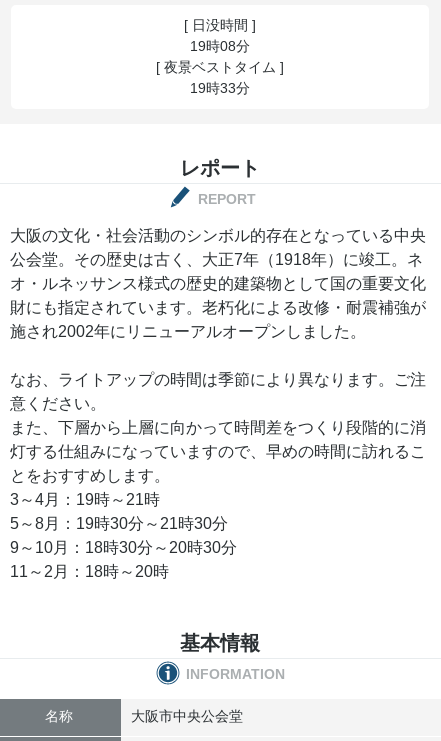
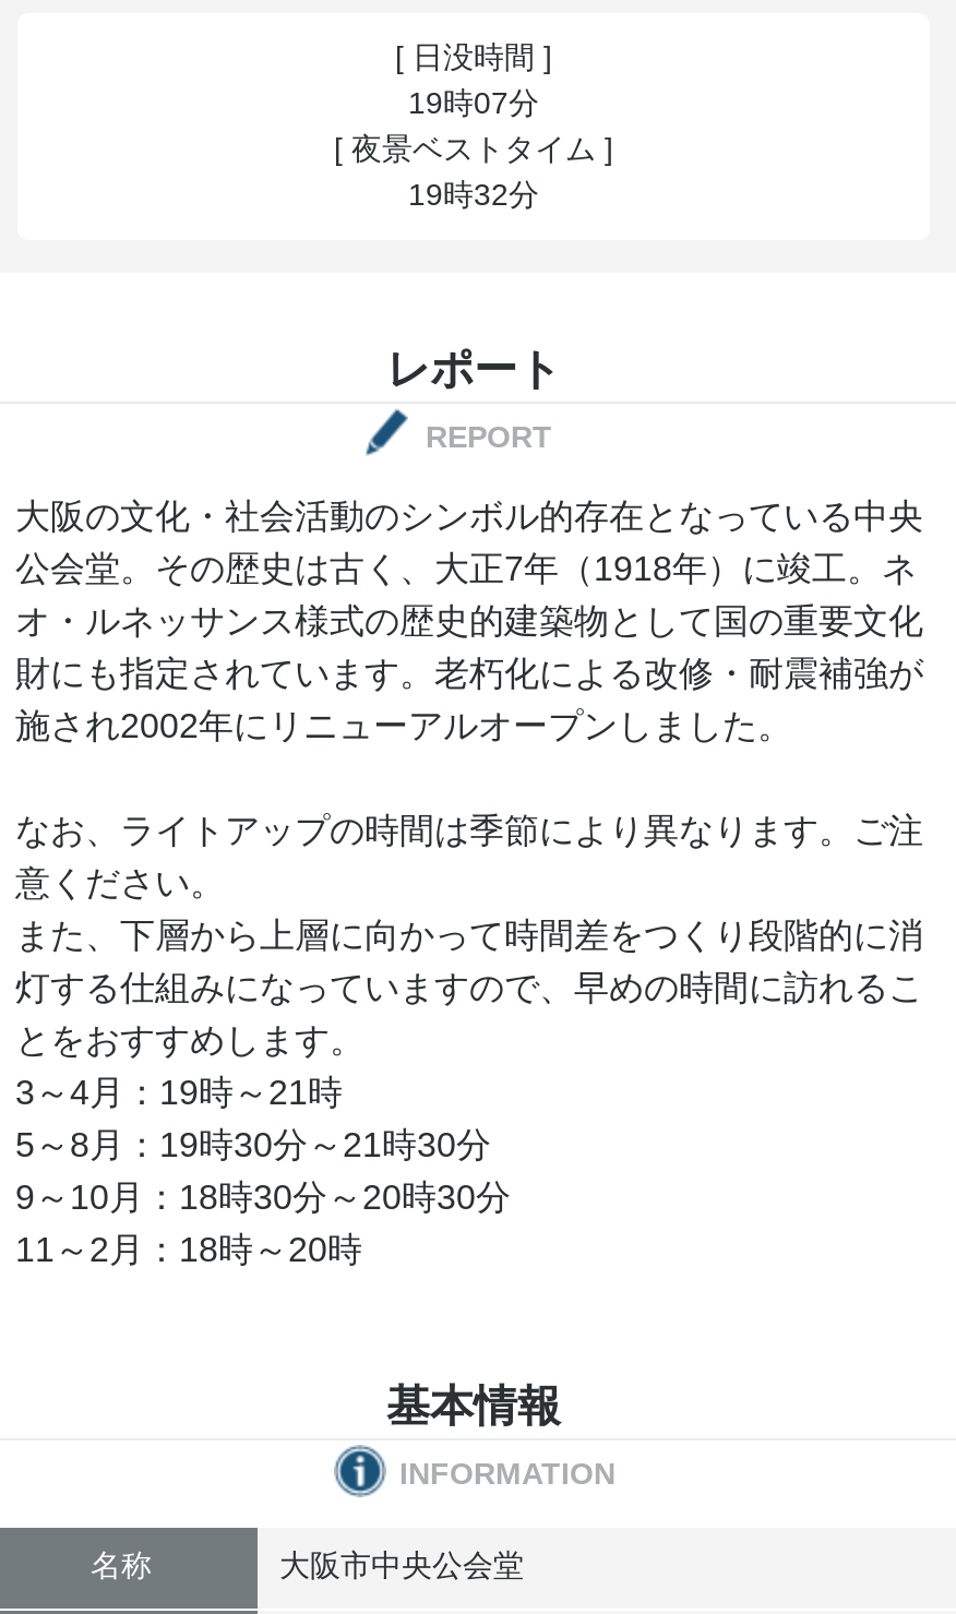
[190,38,250,54] 19時08分 -> [408,86,539,120] 19時07分
[190,80,250,96] 19時33分 -> [408,177,539,212] 19時32分

